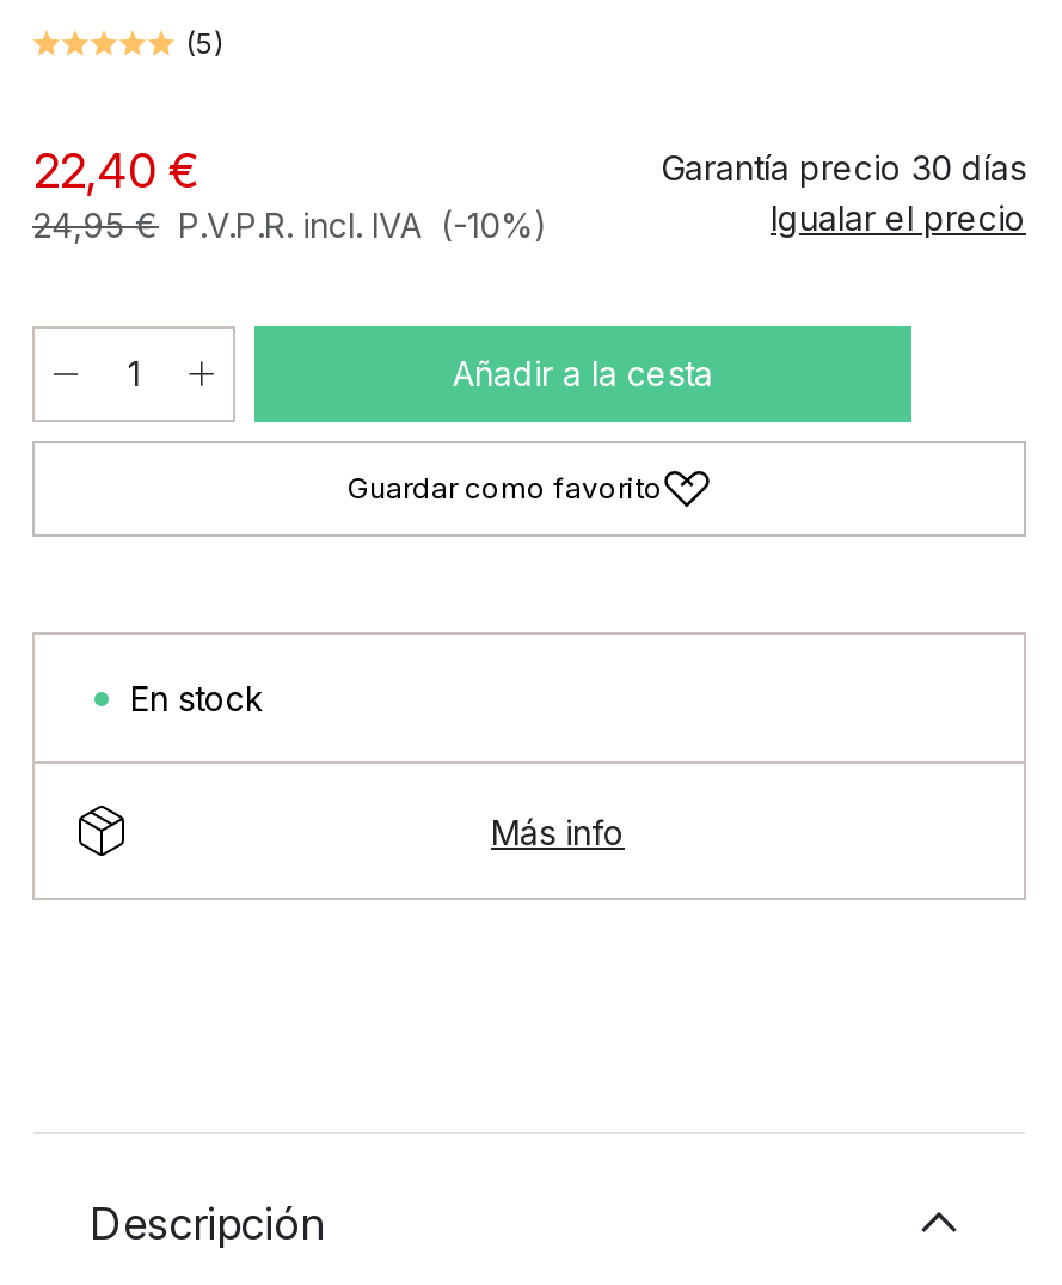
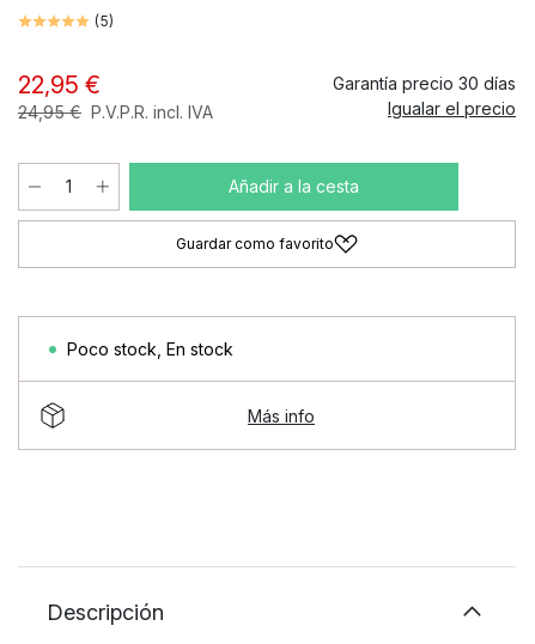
[32,142,548,245] 22,40 € | 24,95 € P.V.P.R. incl. IVA (-10%) -> [18,71,213,122] 22,95 € | 24,95 € P.V.P.R. incl. IVA
[130,678,264,718] En stock -> [67,339,233,359] Poco stock, En stock

